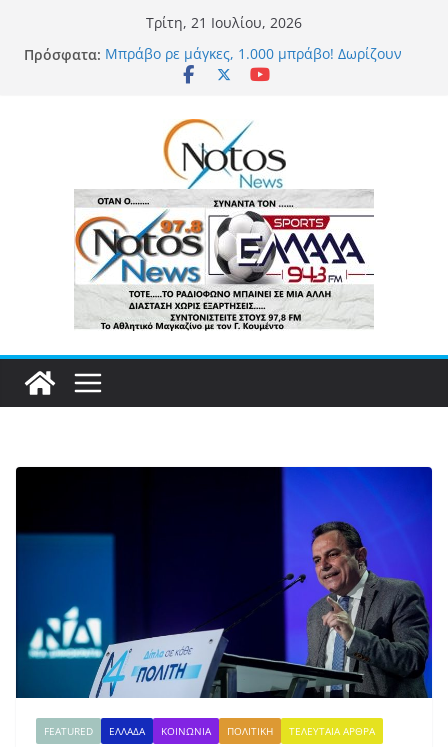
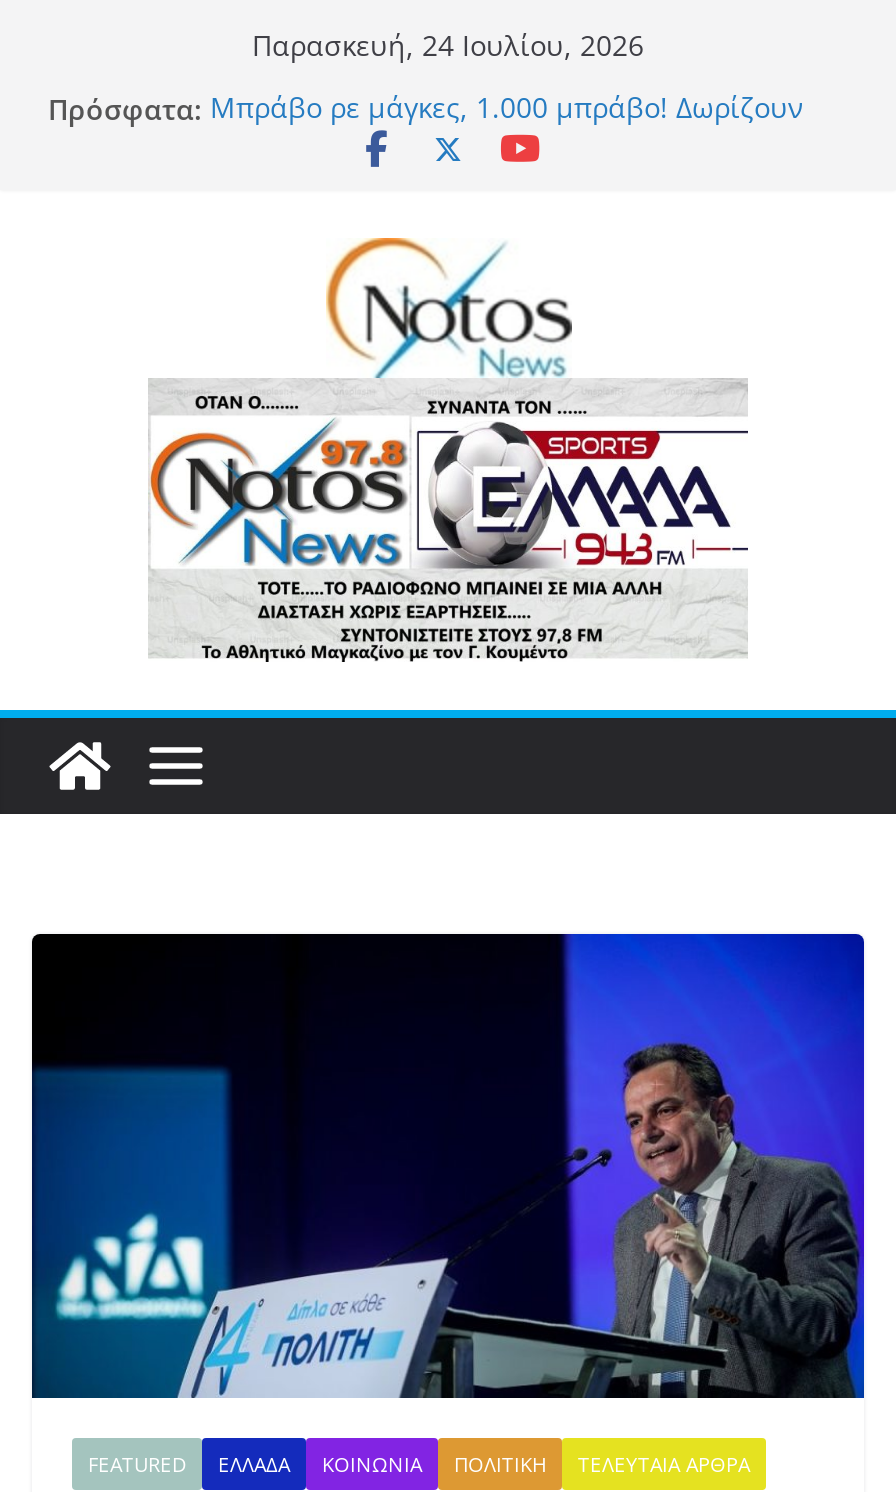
[146,13,302,32] Τρίτη, 21 Ιουλίου, 2026 -> [252,26,644,64] Παρασκευή, 24 Ιουλίου, 2026

